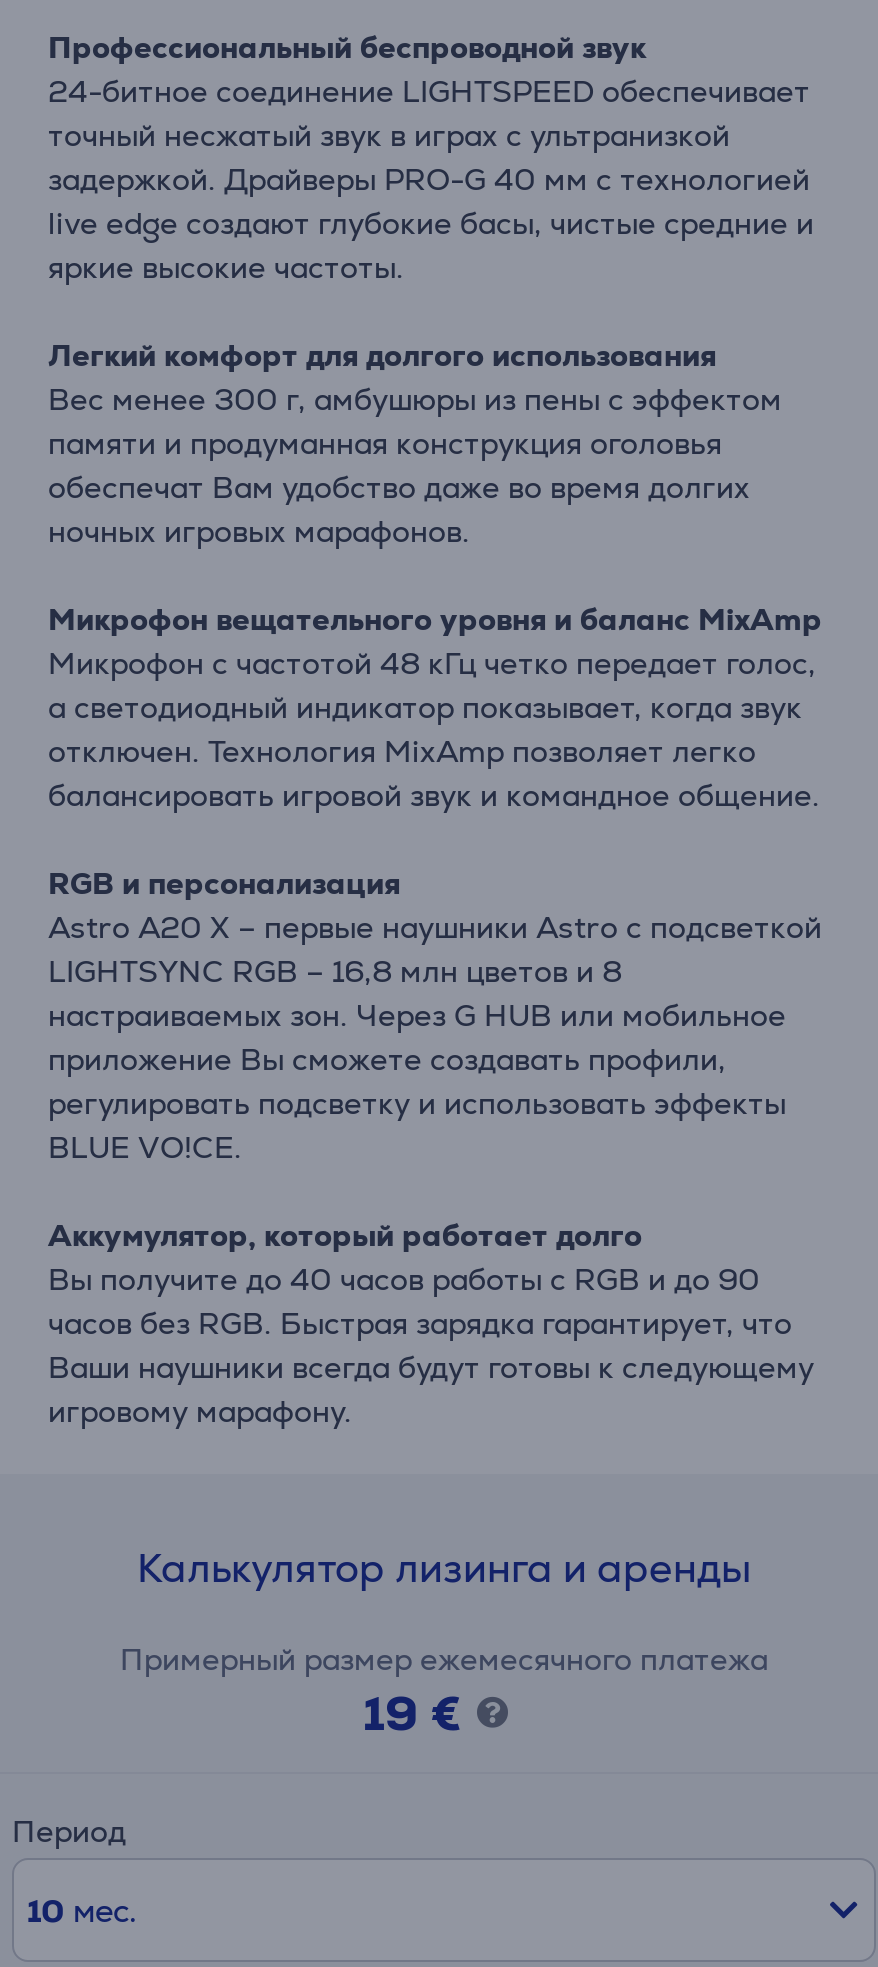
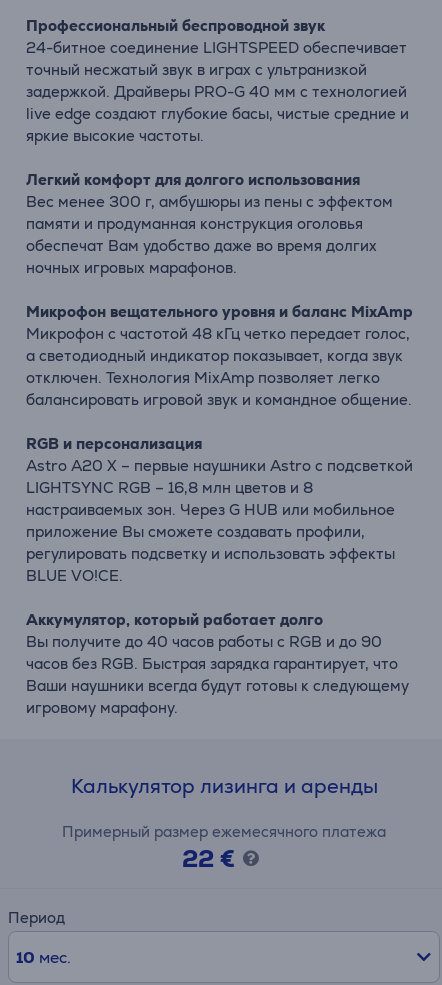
[363,1681,461,1743] 19 € -> [181,842,234,873] 22 €

